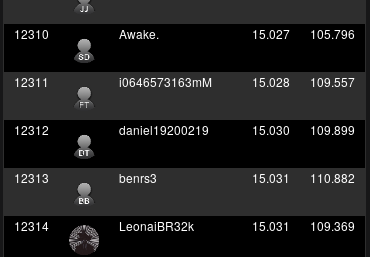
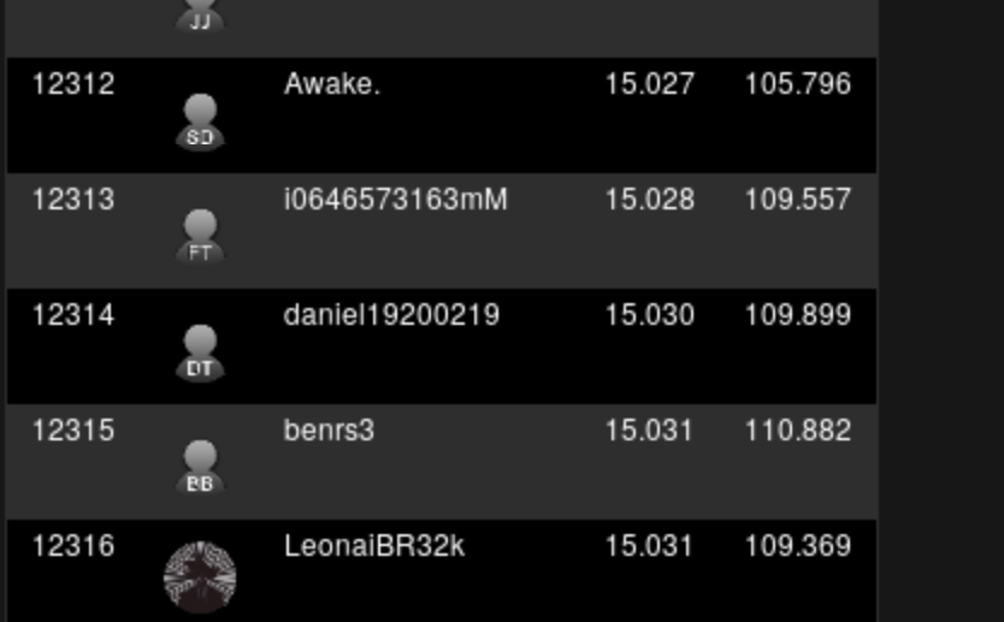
[14,25,49,42] 12310 -> [31,60,116,101] 12312
[14,73,49,90] 12311 -> [31,176,116,217] 12313
[14,121,49,138] 12312 -> [31,291,116,332] 12314
[14,169,49,186] 12313 -> [31,407,116,448] 12315
[14,217,49,234] 12314 -> [31,522,116,563] 12316

